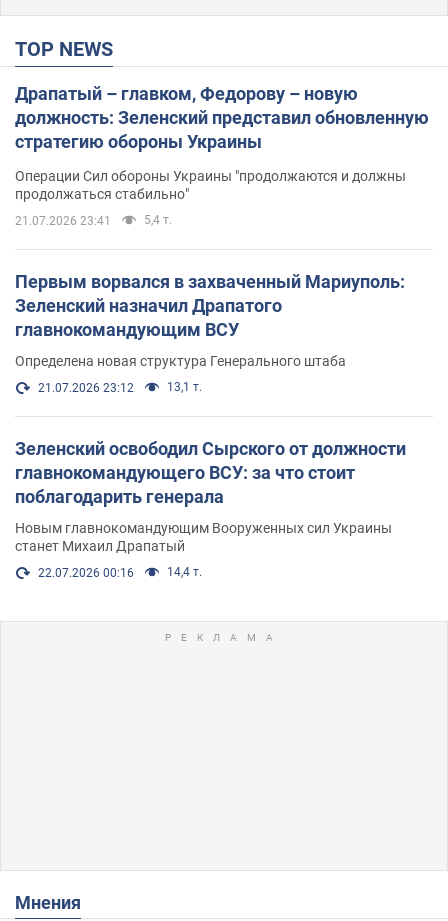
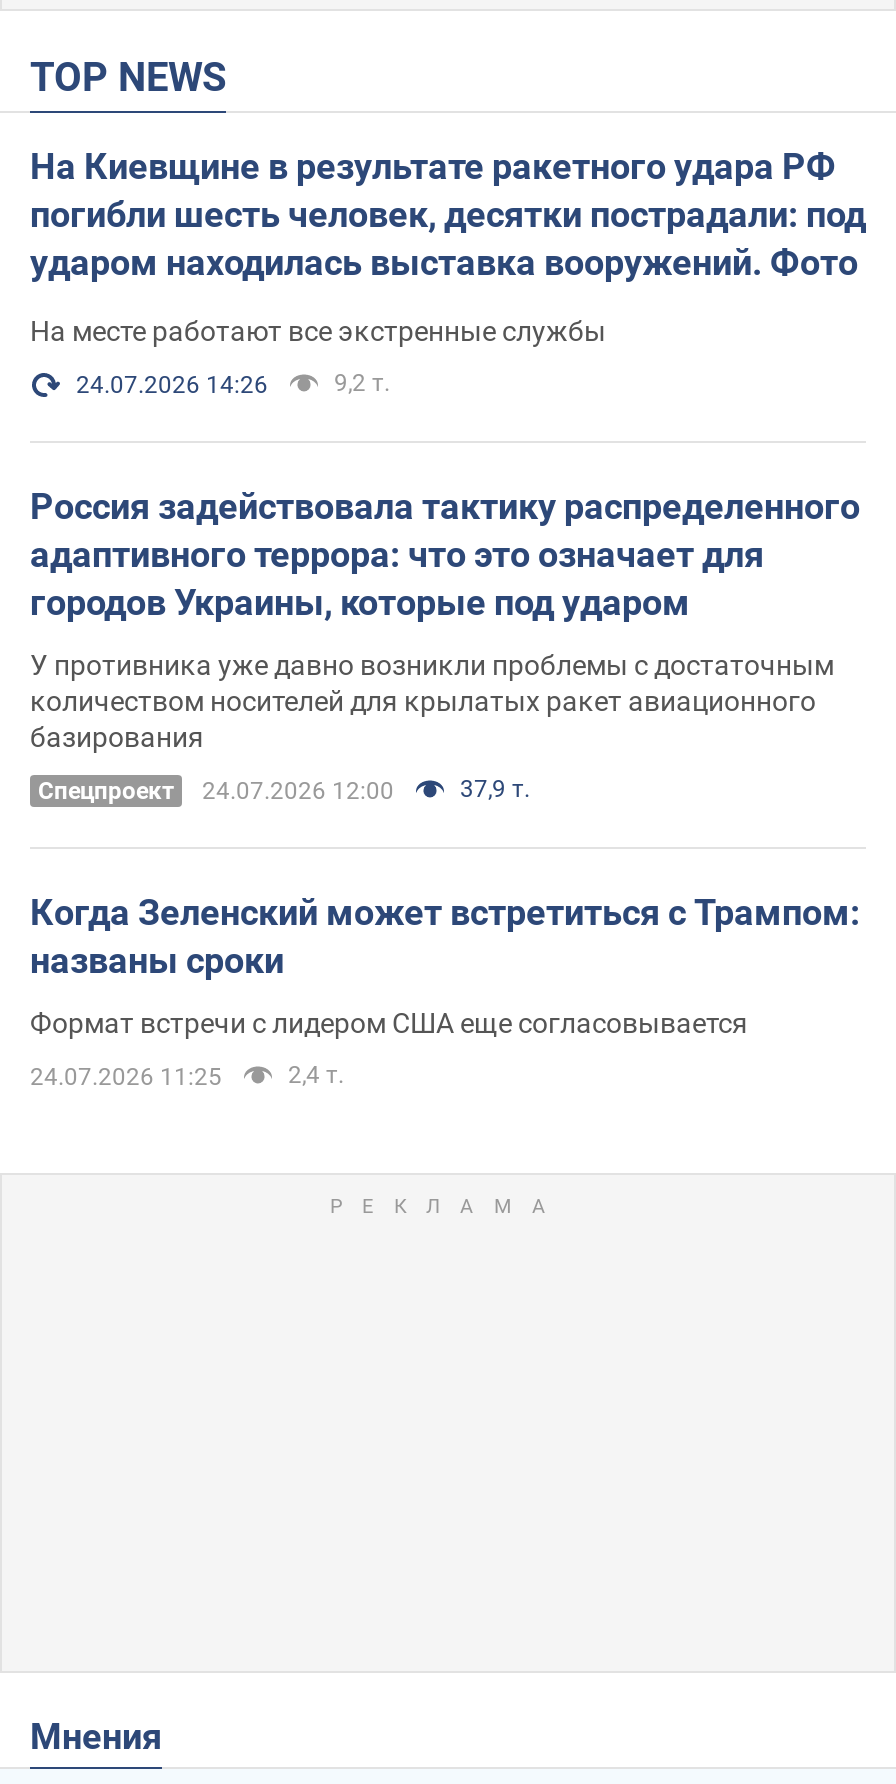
[15,83,429,152] Драпатый – главком, Федорову – новую | должность: Зеленский представил обновленную | стратегию обороны Украины -> [30,144,866,282] На Киевщине в результате ракетного удара РФ | погибли шесть человек, десятки пострадали: под | ударом находилась выставка вооружений. Фото
[15,168,406,202] Операции Сил обороны Украины "продолжаются и должны | продолжаться стабильно" -> [30,314,606,346] На месте работают все экстренные службы
[15,213,172,228] 21.07.2026 23:41 | 5,4 т. -> [76,368,390,398] 24.07.2026 14:26 | 9,2 т.
[15,271,405,340] Первым ворвался в захваченный Мариуполь: | Зеленский назначил Драпатого | главнокомандующим ВСУ -> [30,484,860,622] Россия задействовала тактику распределенного | адаптивного террора: что это означает для | городов Украины, которые под ударом
[15,353,346,369] Определена новая структура Генерального штаба -> [30,648,834,752] У противника уже давно возникли проблемы с достаточным | количеством носителей для крылатых ракет авиационного | базирования
[38,380,202,395] 21.07.2026 23:12 | 13,1 т. -> [38,774,530,804] Спецпроект | 24.07.2026 12:00 | 37,9 т.
[15,438,406,507] Зеленский освободил Сырского от должности | главнокомандующего ВСУ: за что стоит | поблагодарить генерала -> [30,890,860,980] Когда Зеленский может встретиться с Трампом: | названы сроки
[15,520,392,554] Новым главнокомандующим Вооруженных сил Украины | станет Михаил Драпатый -> [30,1006,748,1038] Формат встречи с лидером США еще согласовывается
[38,565,202,580] 22.07.2026 00:16 | 14,4 т. -> [30,1060,344,1090] 24.07.2026 11:25 | 2,4 т.

